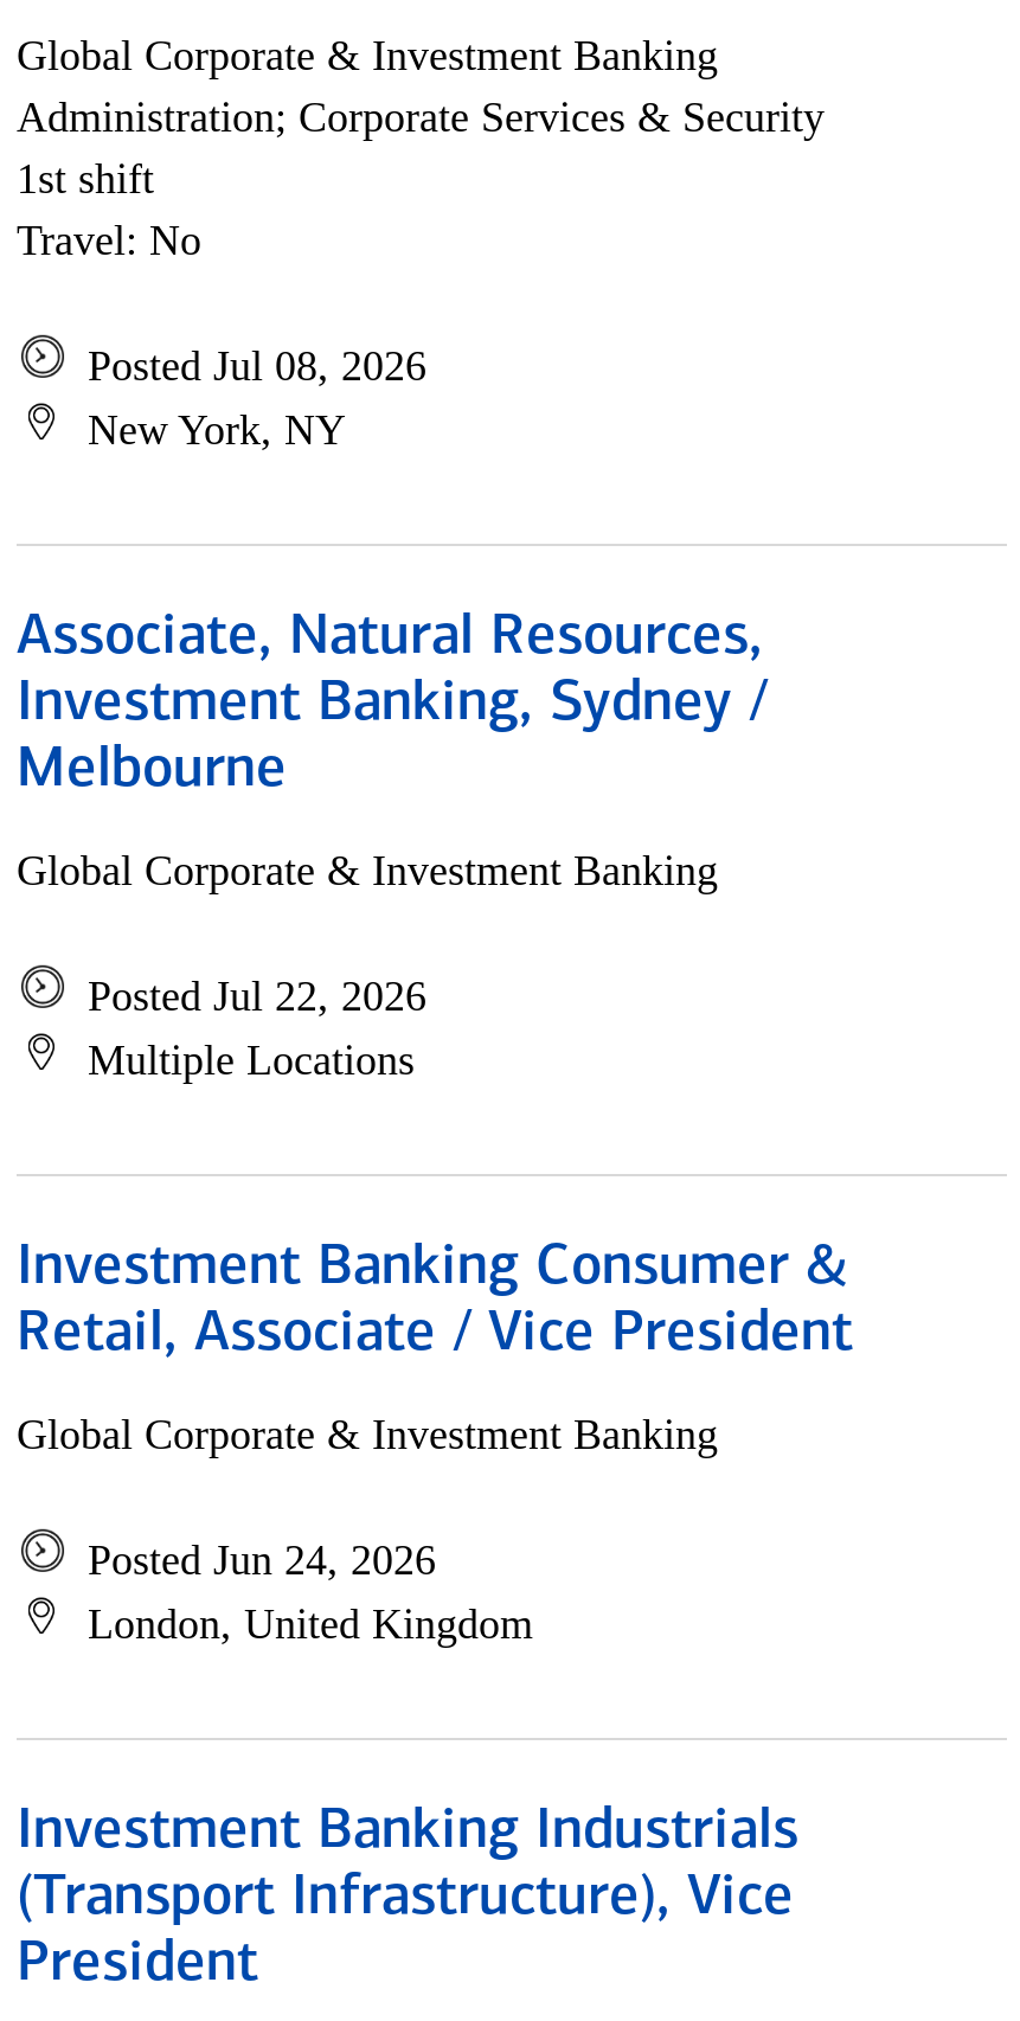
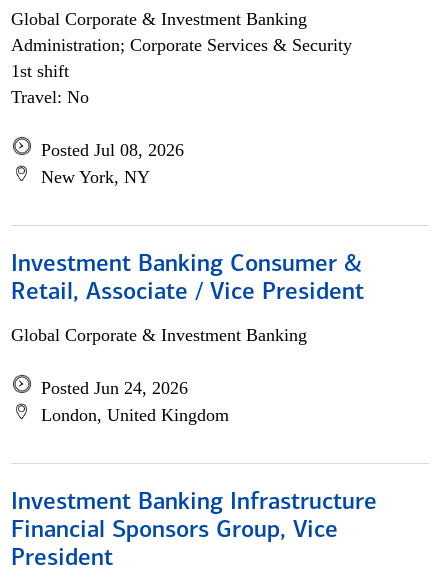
[17,610,768,1084] Associate, Natural Resources, | Investment Banking, Sydney / | Melbourne | Global Corporate & Investment Banking | Posted Jul 22, 2026 | Multiple Locations -> none
[17,1804,798,1927] Investment Banking Industrials | (Transport Infrastructure), Vice -> [11,491,377,543] Investment Banking Infrastructure | Financial Sponsors Group, Vice

